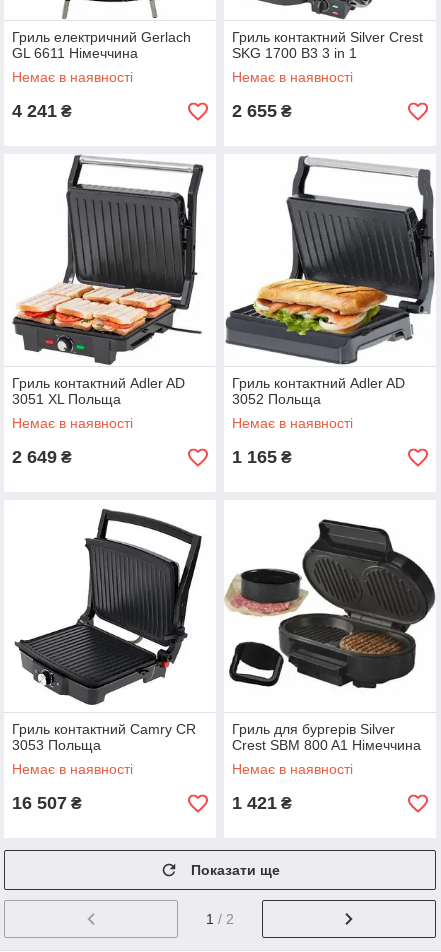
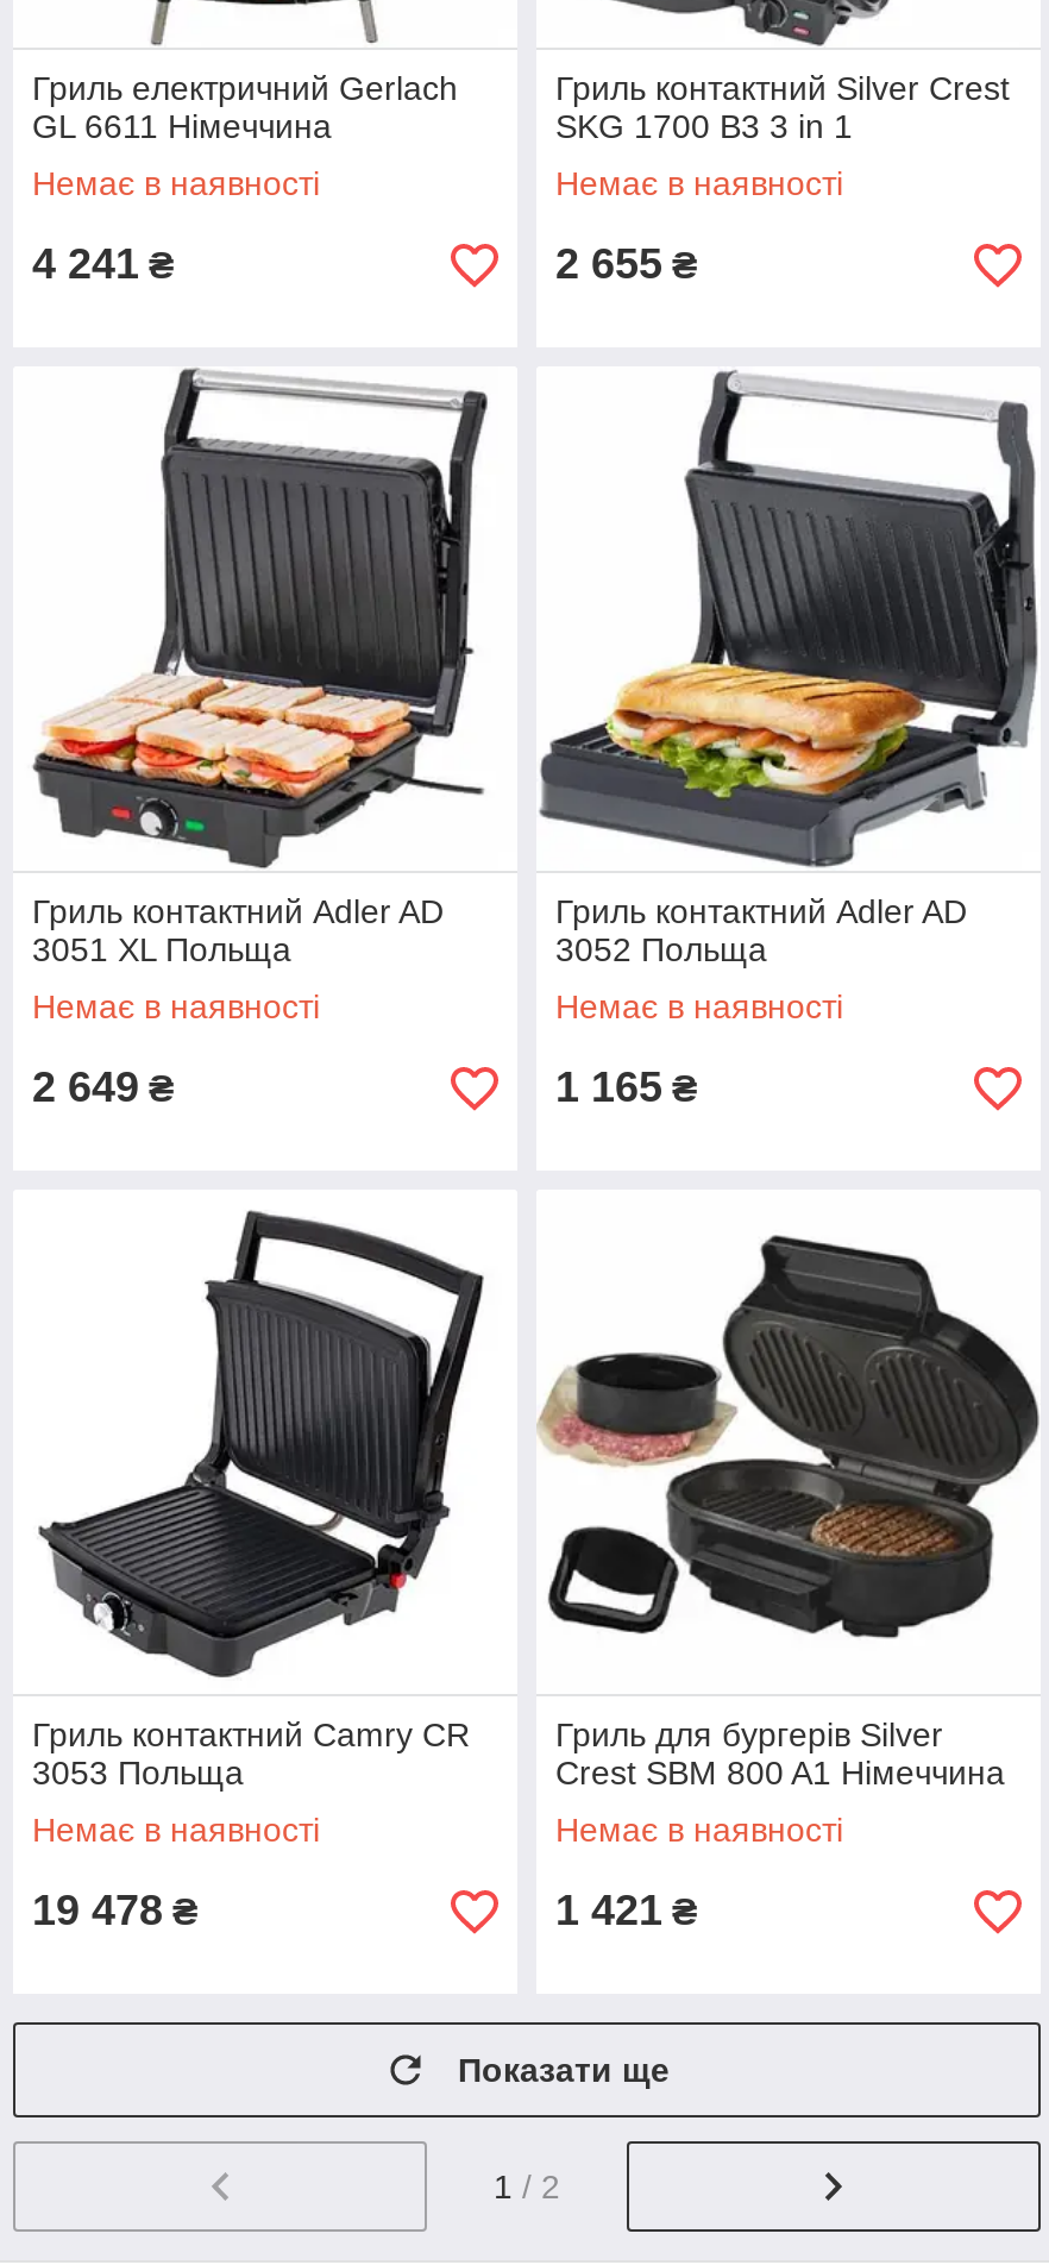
[12,793,82,813] 16 507 ₴ -> [32,1887,199,1934] 19 478 ₴

